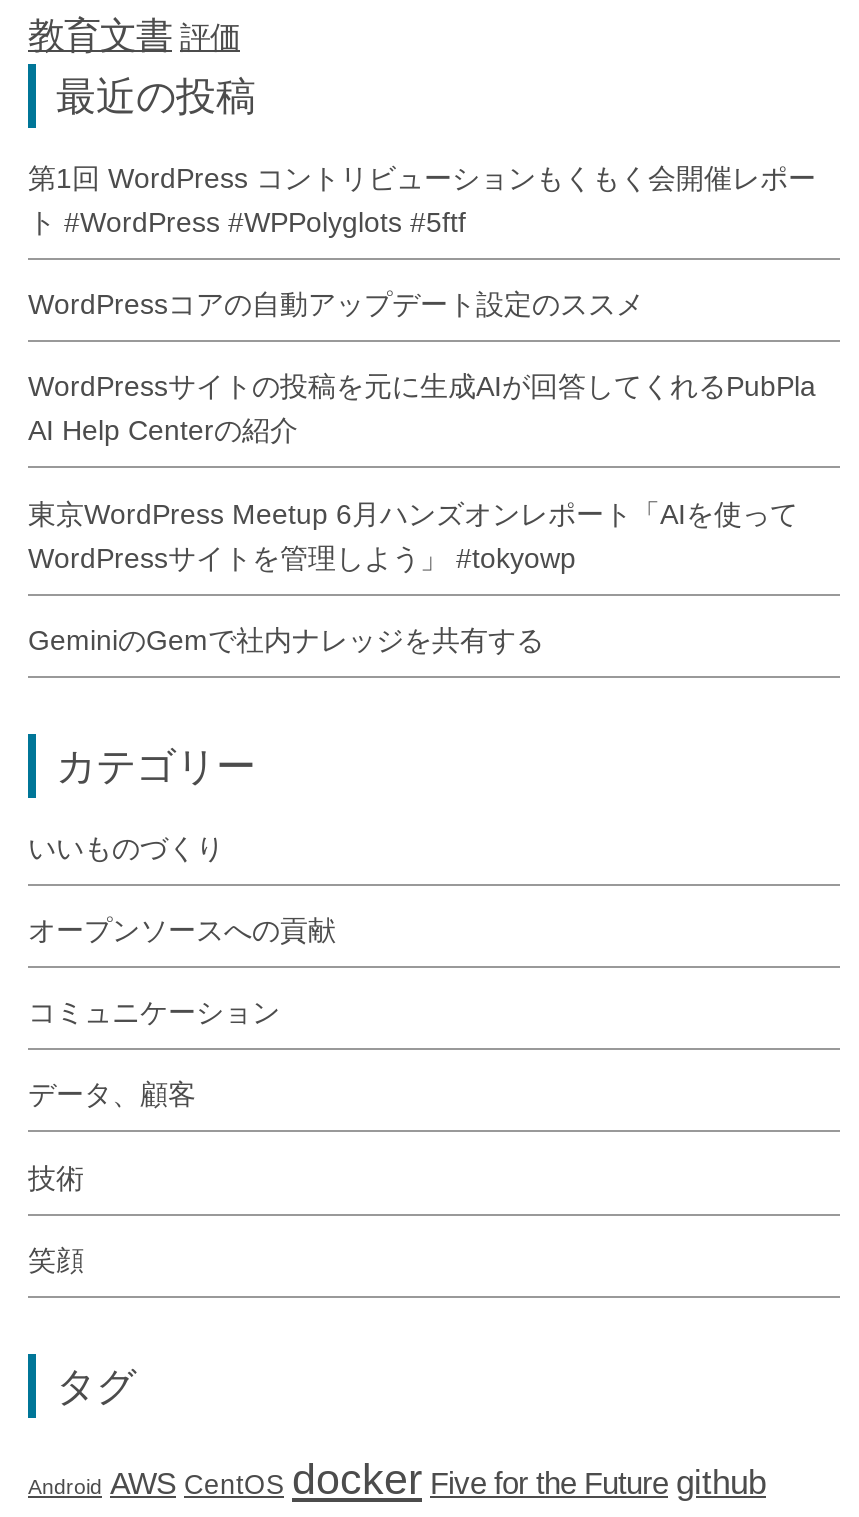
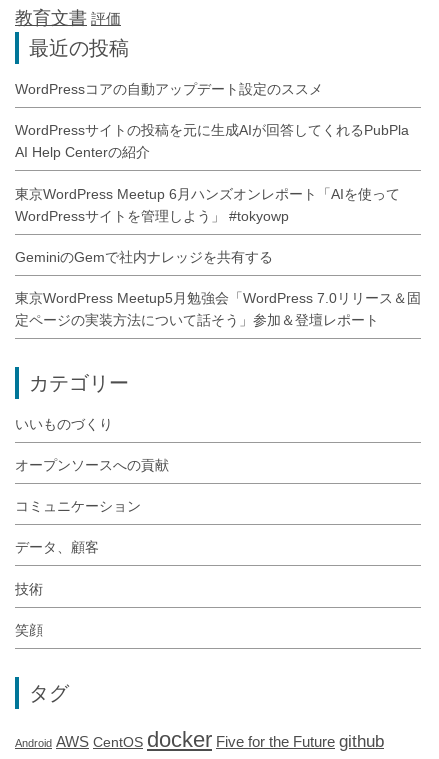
[28,162,816,238] 第1回 WordPress コントリビューションもくもく会開催レポー | ト #WordPress #WPPolyglots #5ftf -> none
moved [28,289,816,656] -> [15,81,409,265]: WordPressコアの自動アップデート設定のススメ | WordPressサイトの投稿を元に生成AIが回答してくれるPubPla | AI Help Centerの紹介 | 東京WordPress Meetup 6月ハンズオンレポート「AIを使って | WordPressサイトを管理しよう」 #tokyowp | GeminiのGemで社内ナレッジを共有する
none -> [15,290,421,328] 東京WordPress Meetup5月勉強会「WordPress 7.0リリース＆固 | 定ページの実装方法について話そう」参加＆登壇レポート

